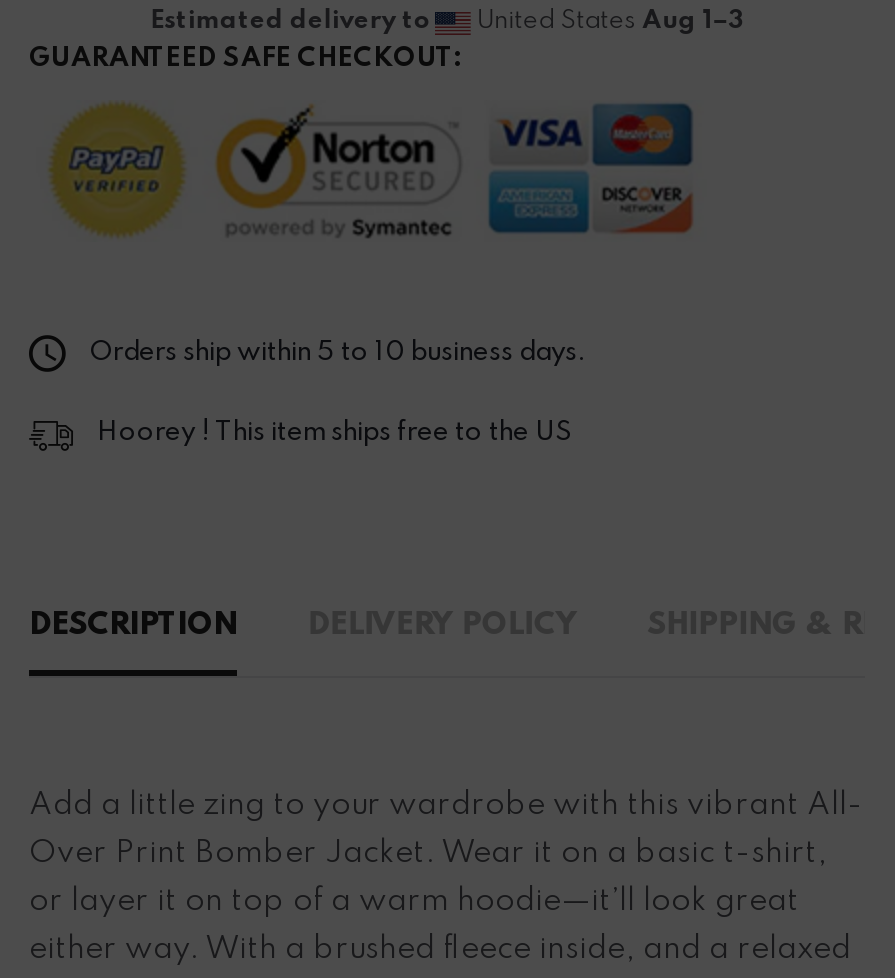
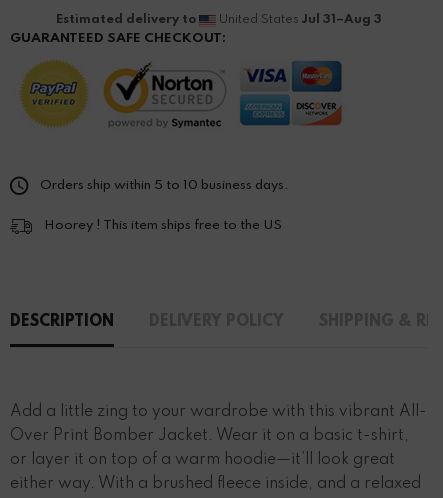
[470,9,744,35] United States Aug 1–3 -> [216,13,382,26] United States Jul 31–Aug 3

